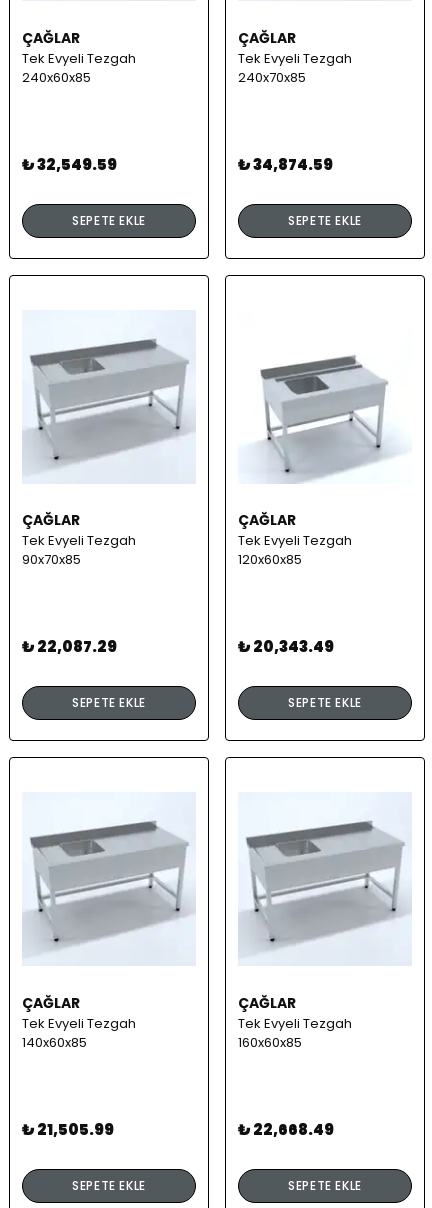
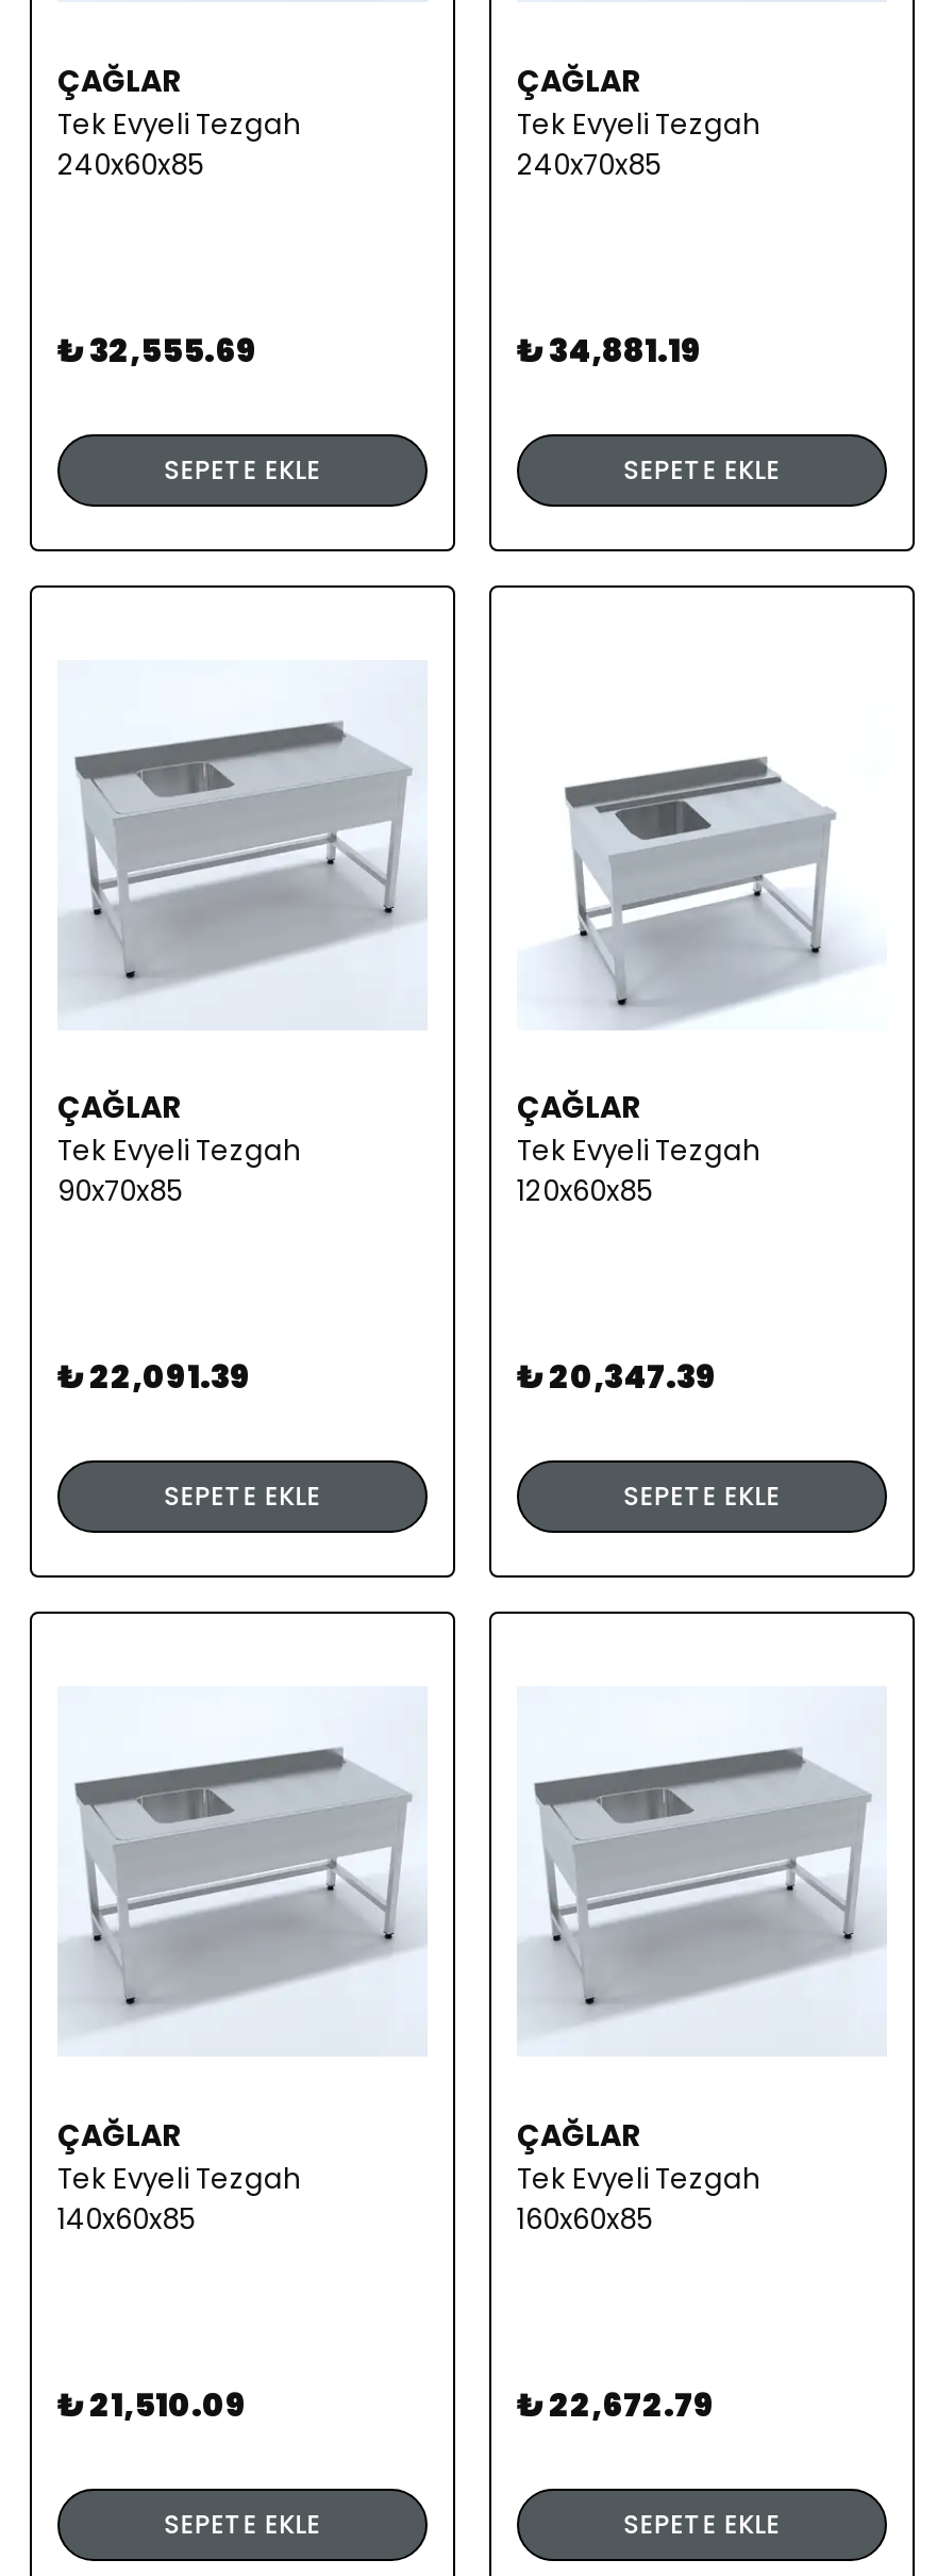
[22,154,117,175] ₺ 32,549.59 -> [57,328,257,372] ₺ 32,555.69
[238,154,333,175] ₺ 34,874.59 -> [517,328,702,372] ₺ 34,881.19
[22,636,117,657] ₺ 22,087.29 -> [57,1355,251,1400] ₺ 22,091.39
[238,636,334,657] ₺ 20,343.49 -> [517,1355,717,1400] ₺ 20,347.39
[22,1119,114,1140] ₺ 21,505.99 -> [57,2382,247,2427] ₺ 21,510.09
[238,1119,334,1140] ₺ 22,668.49 -> [517,2382,715,2427] ₺ 22,672.79

